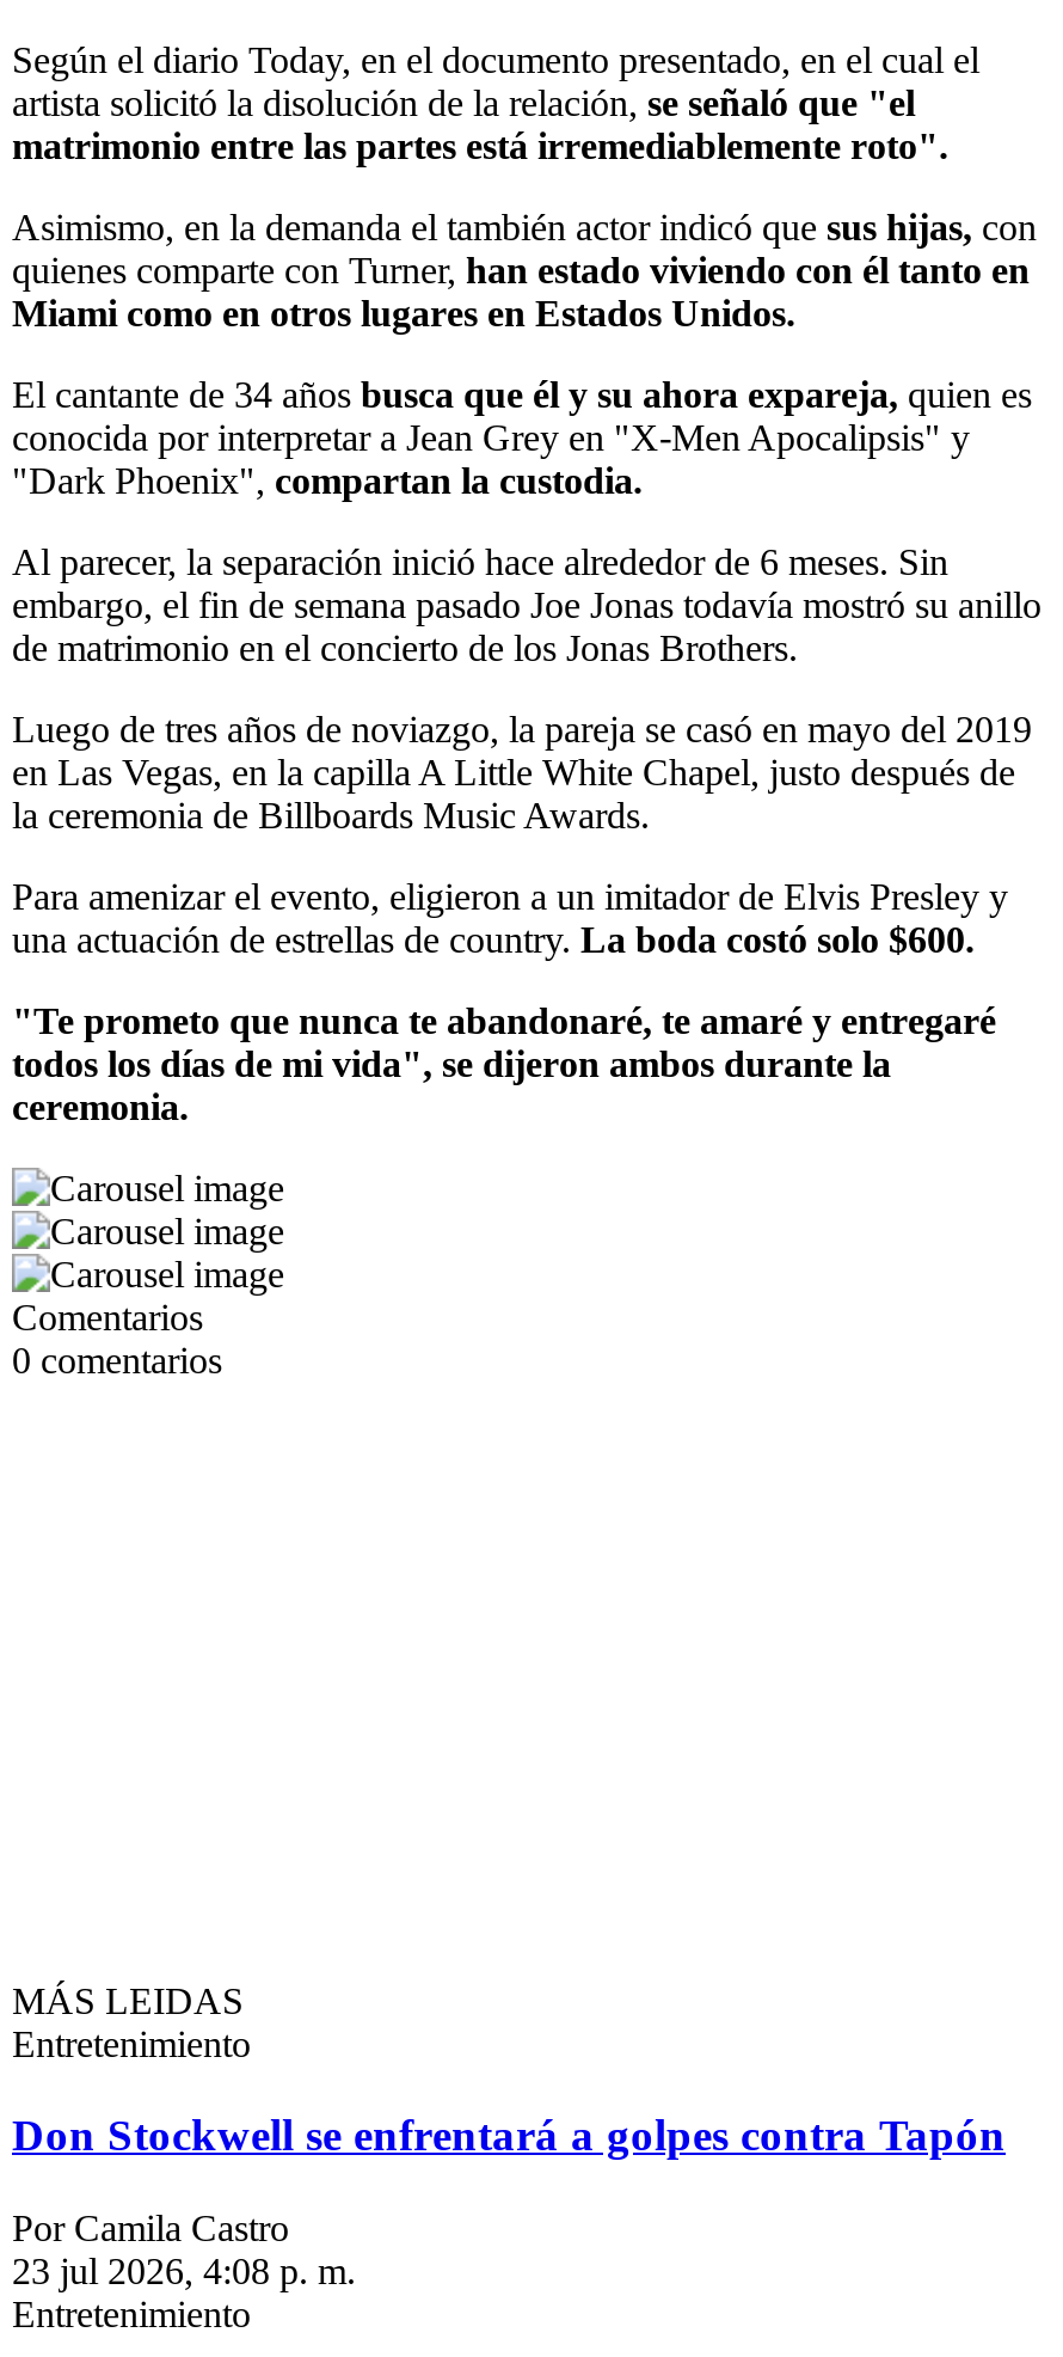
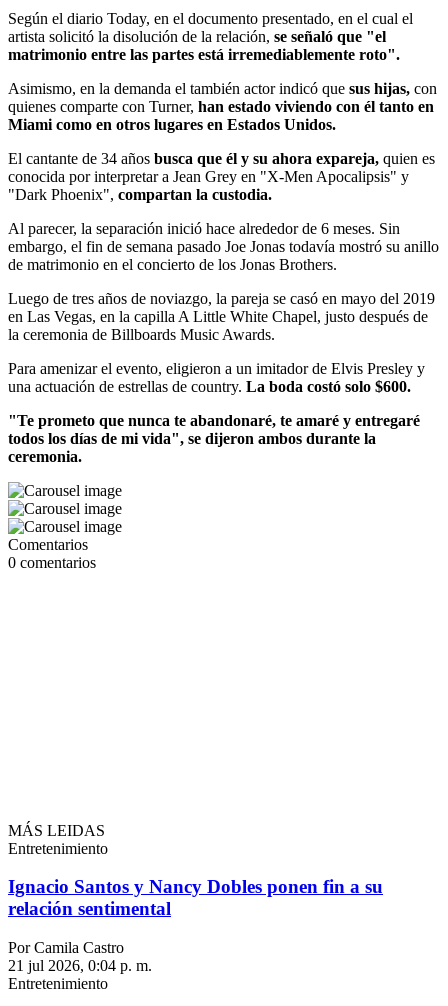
[12,2111,1006,2161] Don Stockwell se enfrentará a golpes contra Tapón -> [8,876,383,919] Ignacio Santos y Nancy Dobles ponen fin a su | relación sentimental
[12,2251,356,2292] 23 jul 2026, 4:08 p. m. -> [8,957,152,974] 21 jul 2026, 0:04 p. m.

